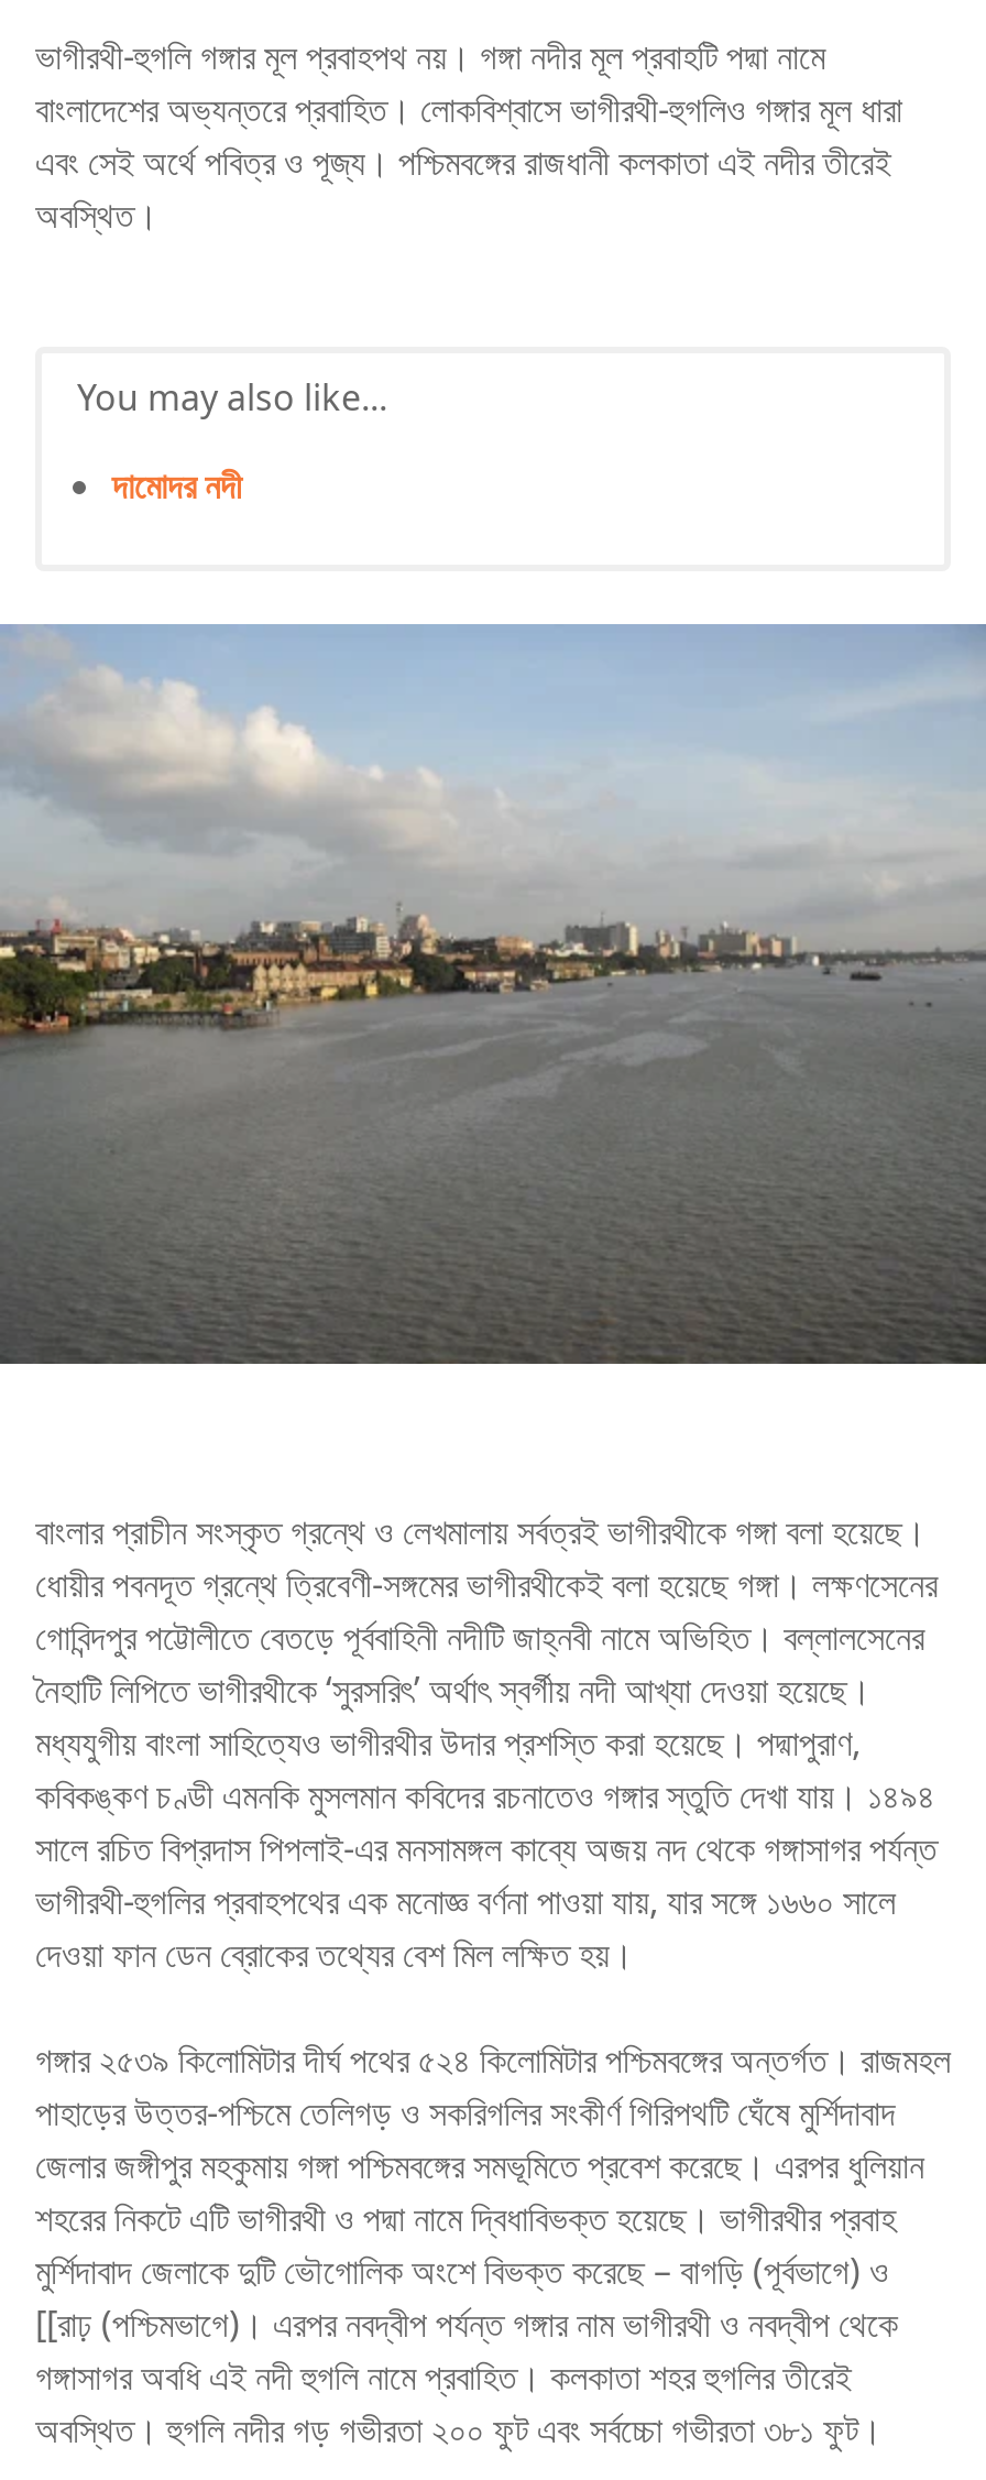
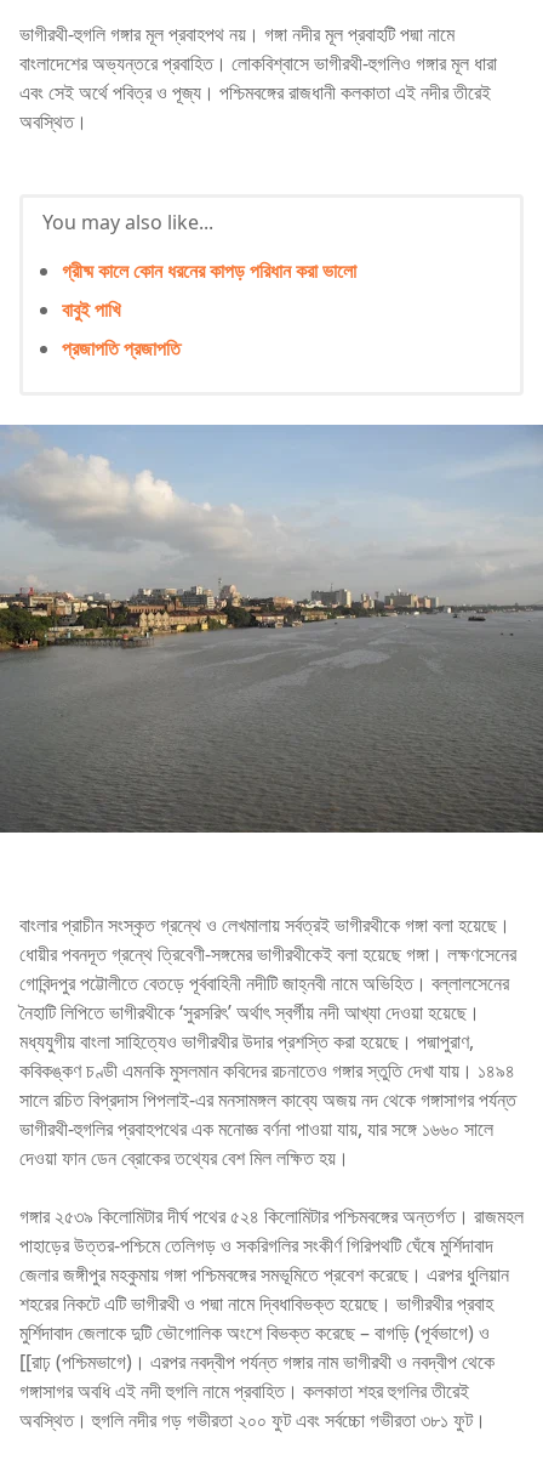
[112,461,242,510] দামোদর নদী -> [62,257,356,362] গ্রীষ্ম কালে কোন ধরনের কাপড় পরিধান করা ভালো | বাবুই পাখি | প্রজাপতি প্রজাপতি

